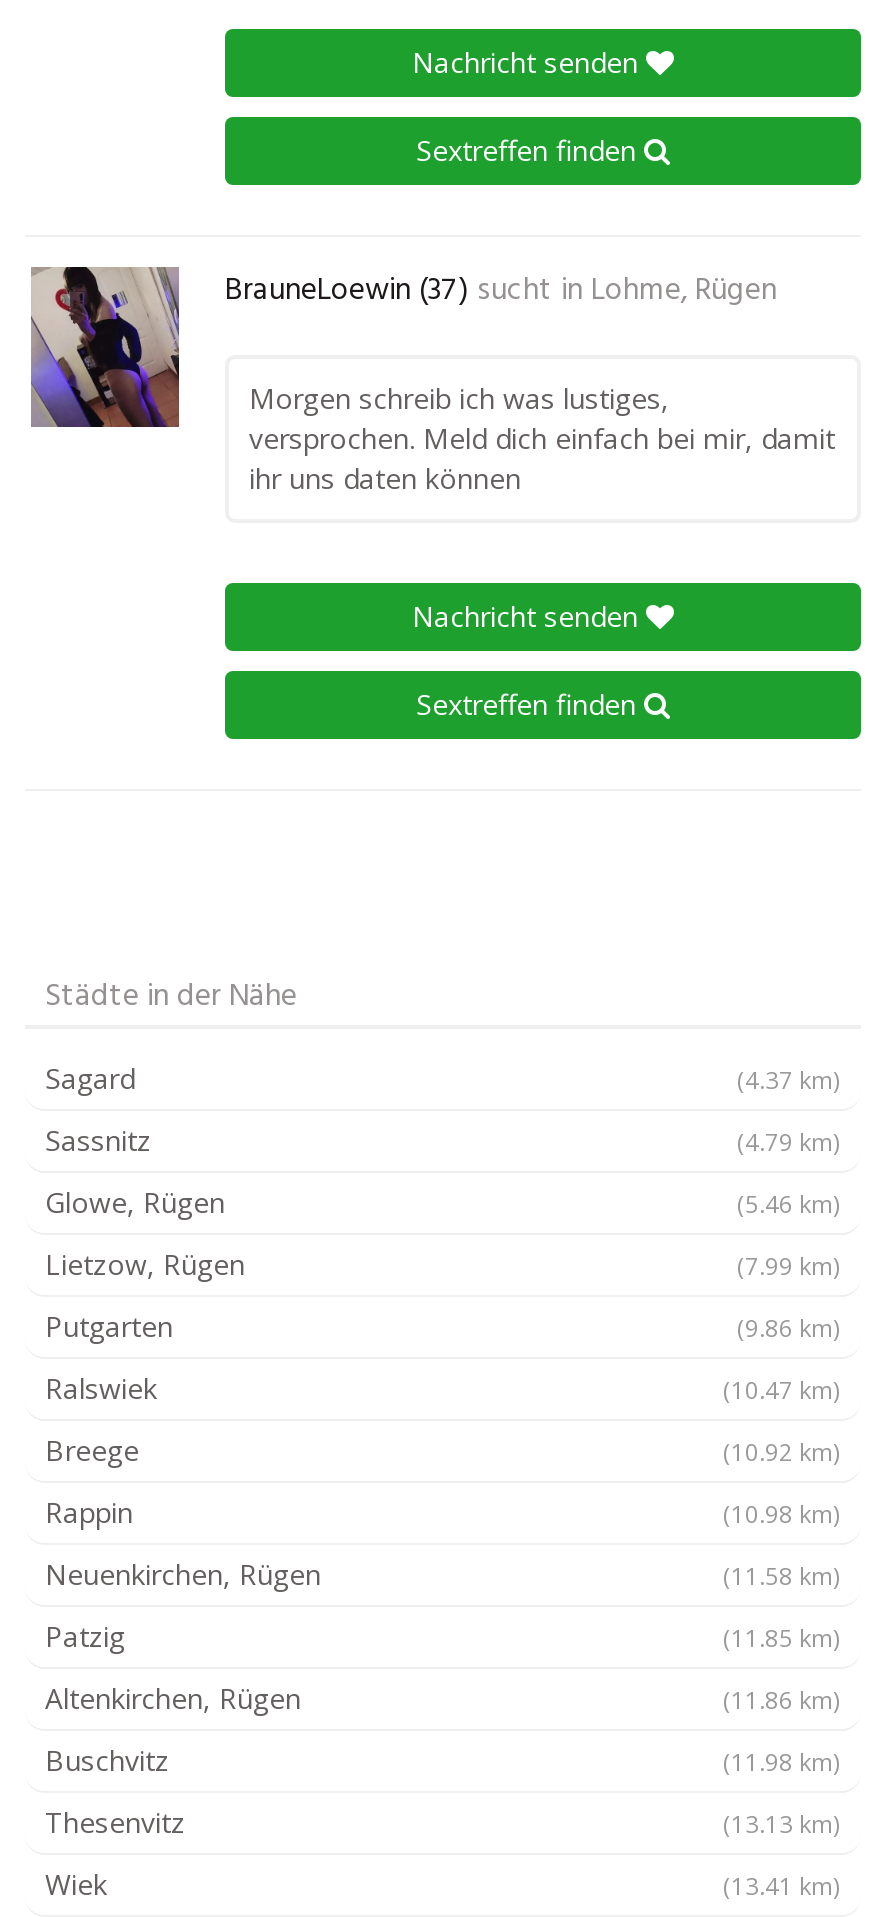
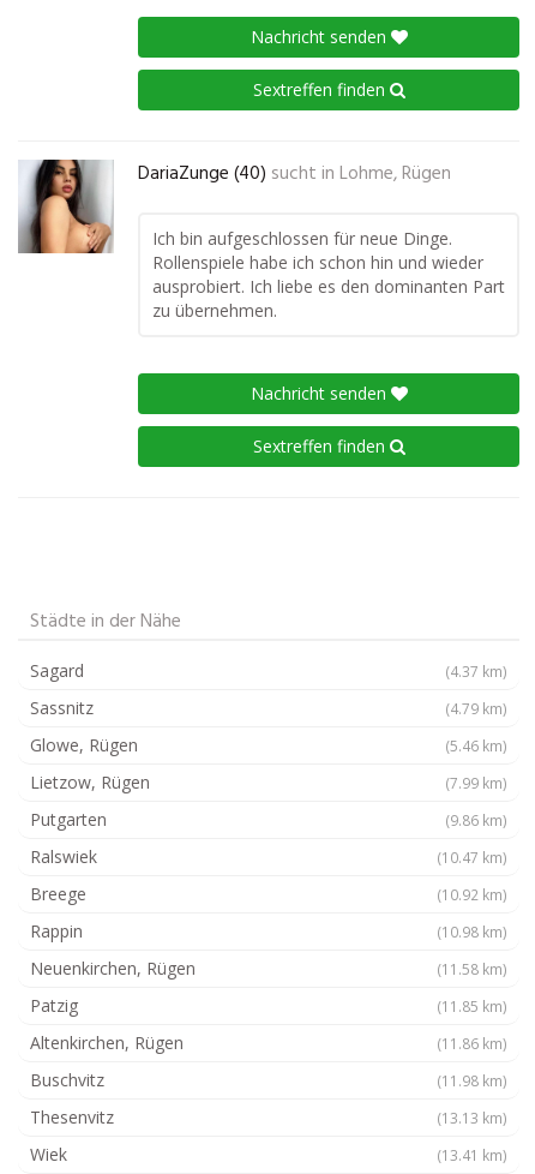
[27,267,777,429] [image] | BrauneLoewin (37) sucht in Lohme, Rügen -> [17,159,451,256] [image] | DariaZunge (40) sucht in Lohme, Rügen
[249,379,835,497] Morgen schreib ich was lustiges, | versprochen. Meld dich einfach bei mir, damit | ihr uns daten können -> [152,227,505,321] Ich bin aufgeschlossen für neue Dinge. | Rollenspiele habe ich schon hin und wieder | ausprobiert. Ich liebe es den dominanten Part | zu übernehmen.

